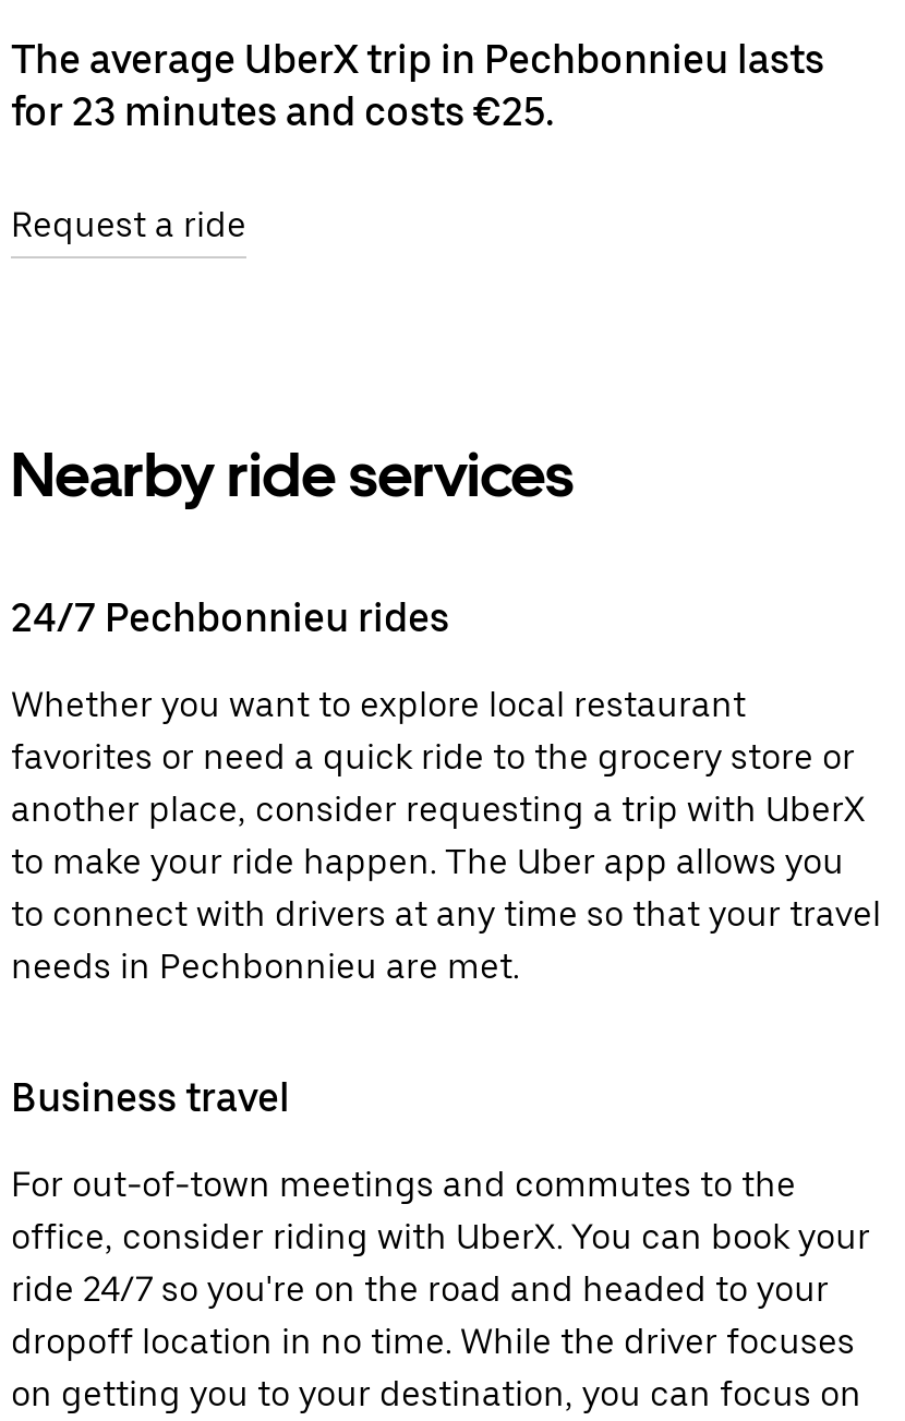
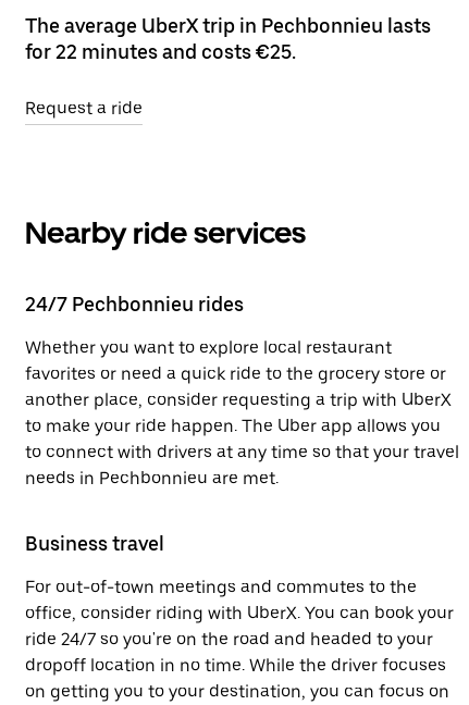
[11,88,554,134] for 23 minutes and costs €25. -> [25,40,296,63] for 22 minutes and costs €25.

